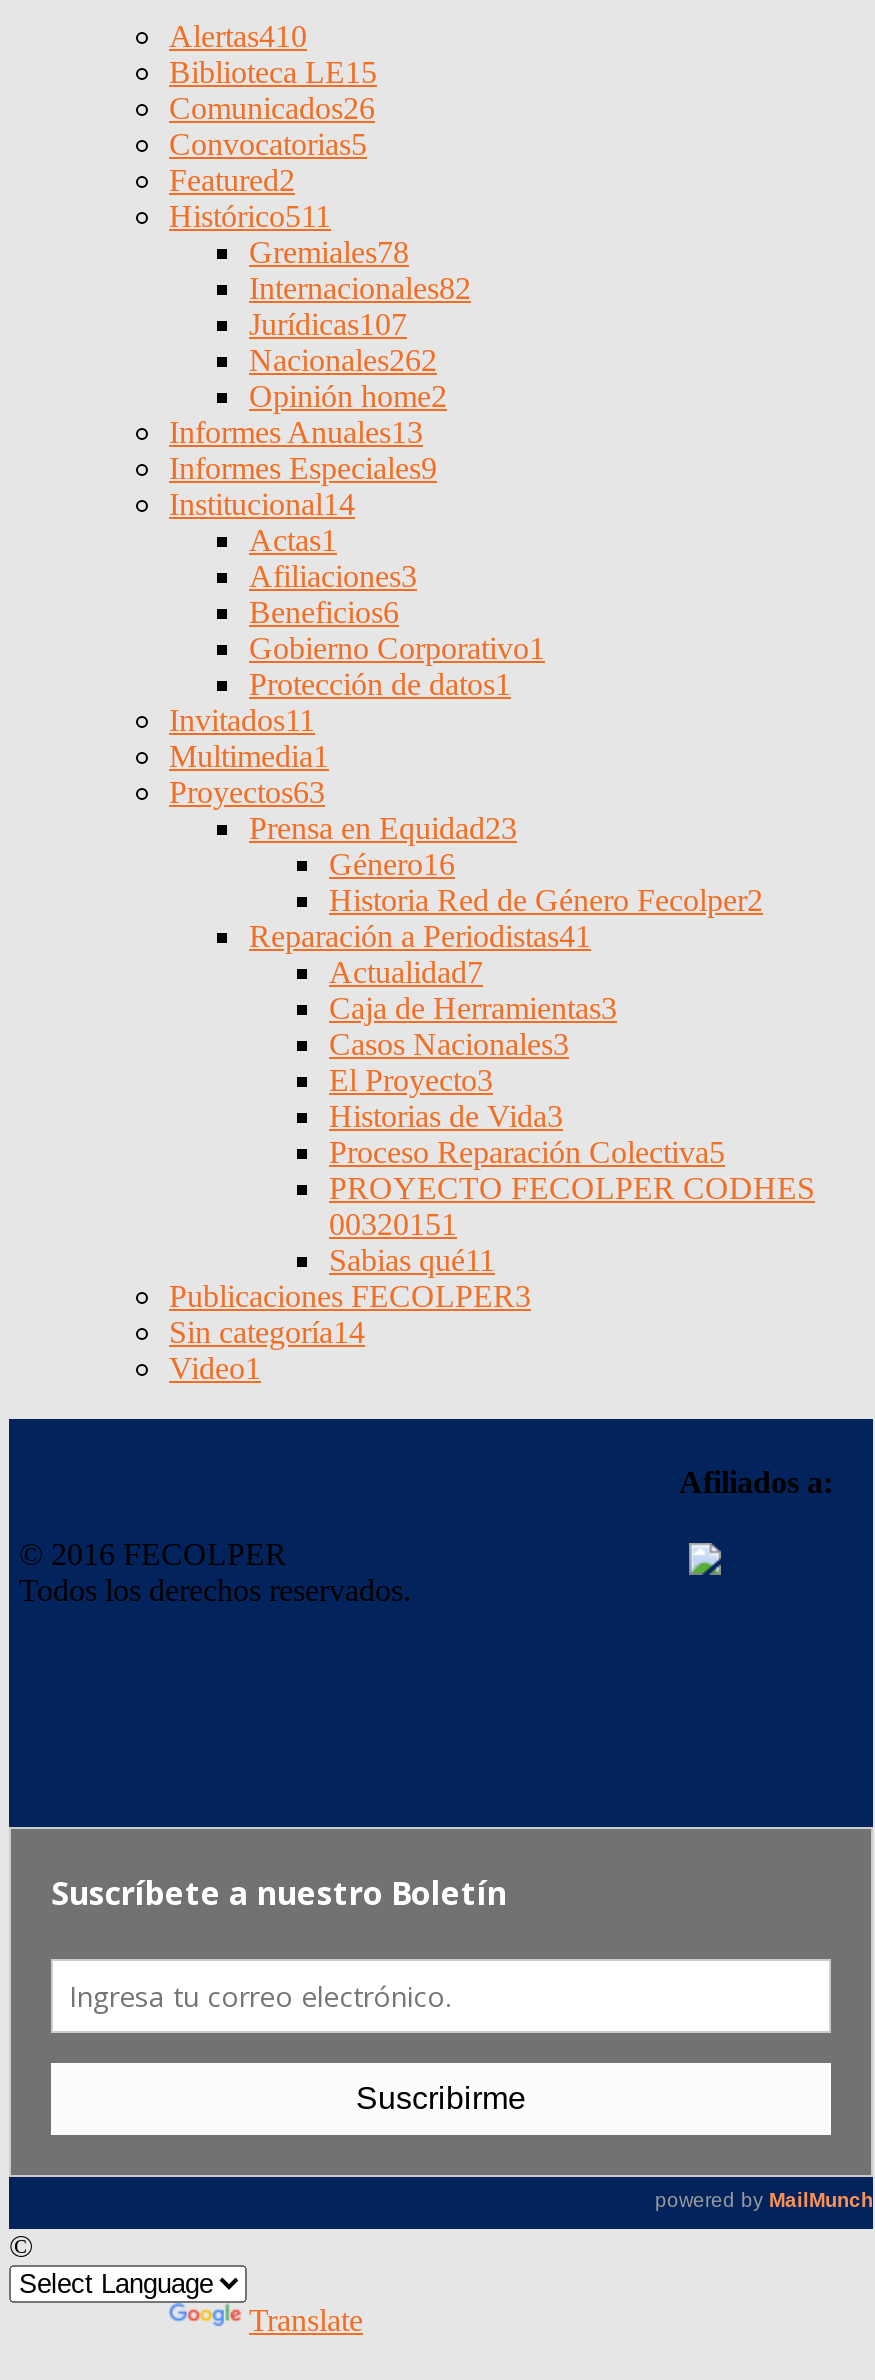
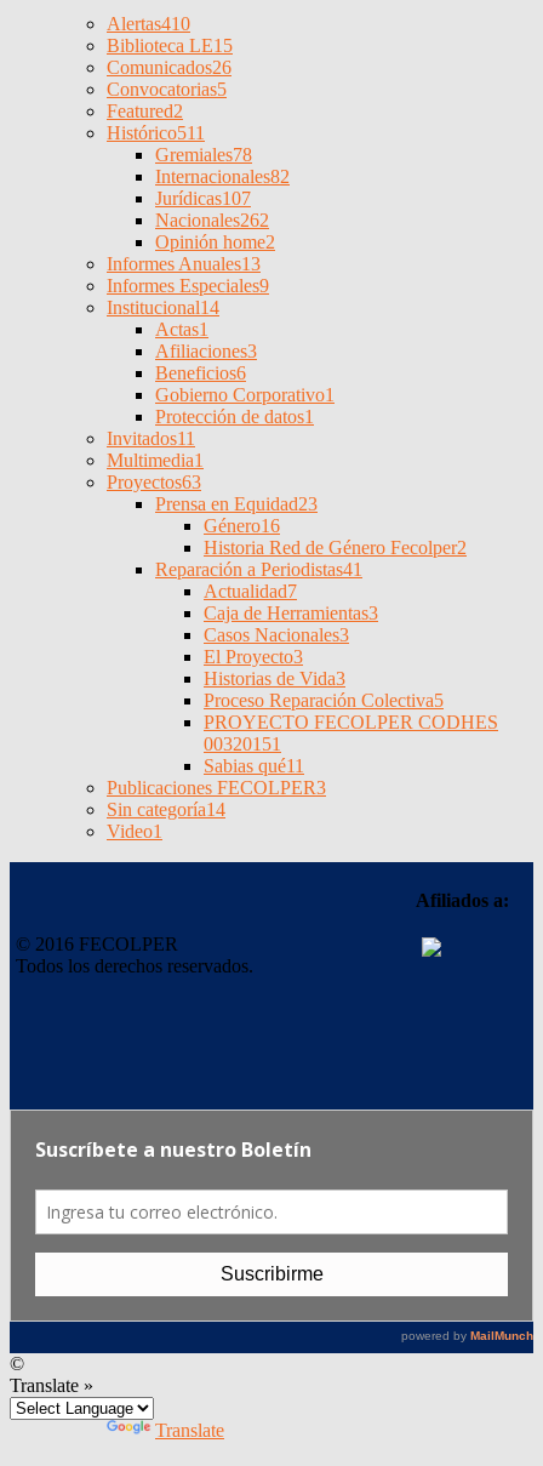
none -> [10,1375,93,1395] Translate »

